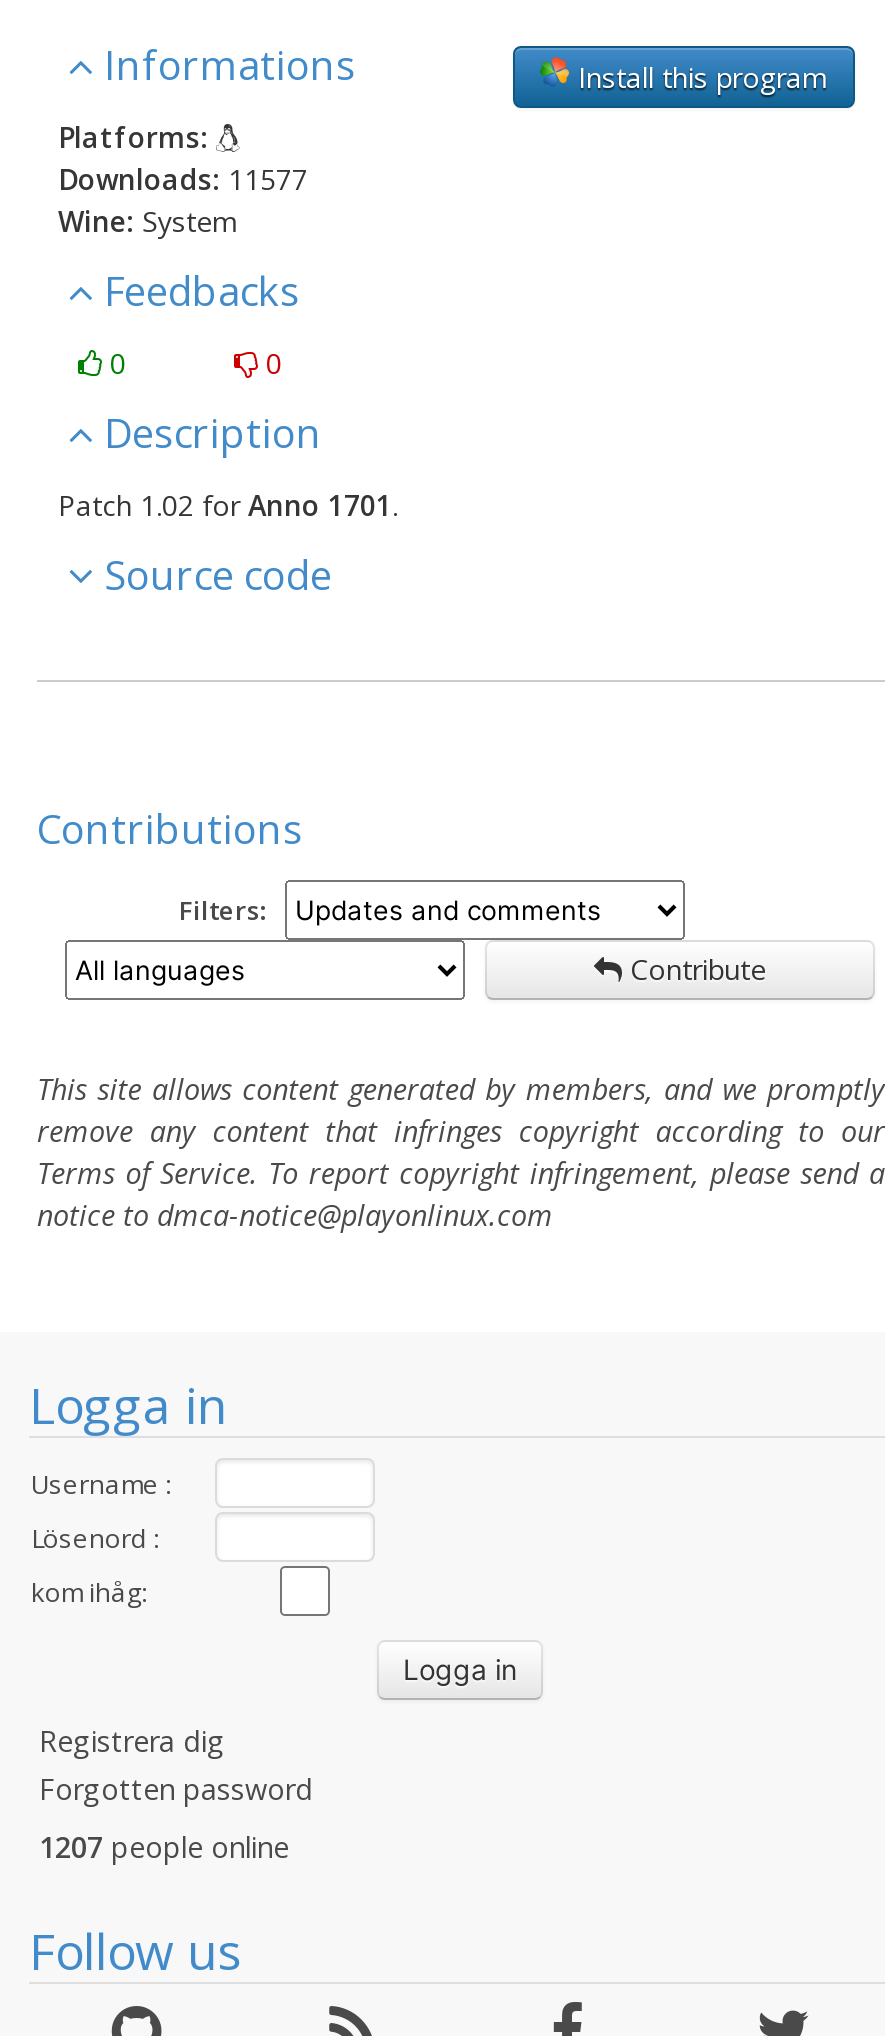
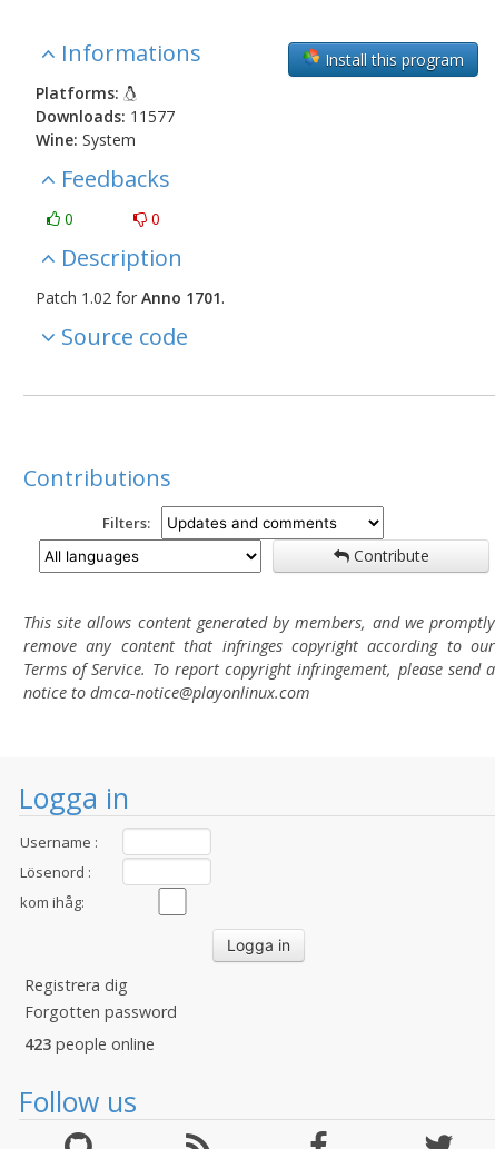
[39,1828,289,1866] 1207 people online -> [24,1033,155,1054] 423 people online

